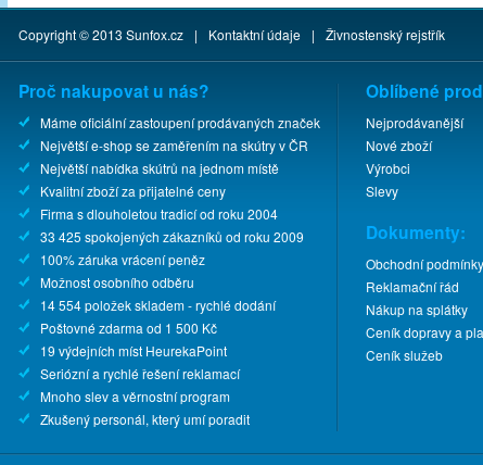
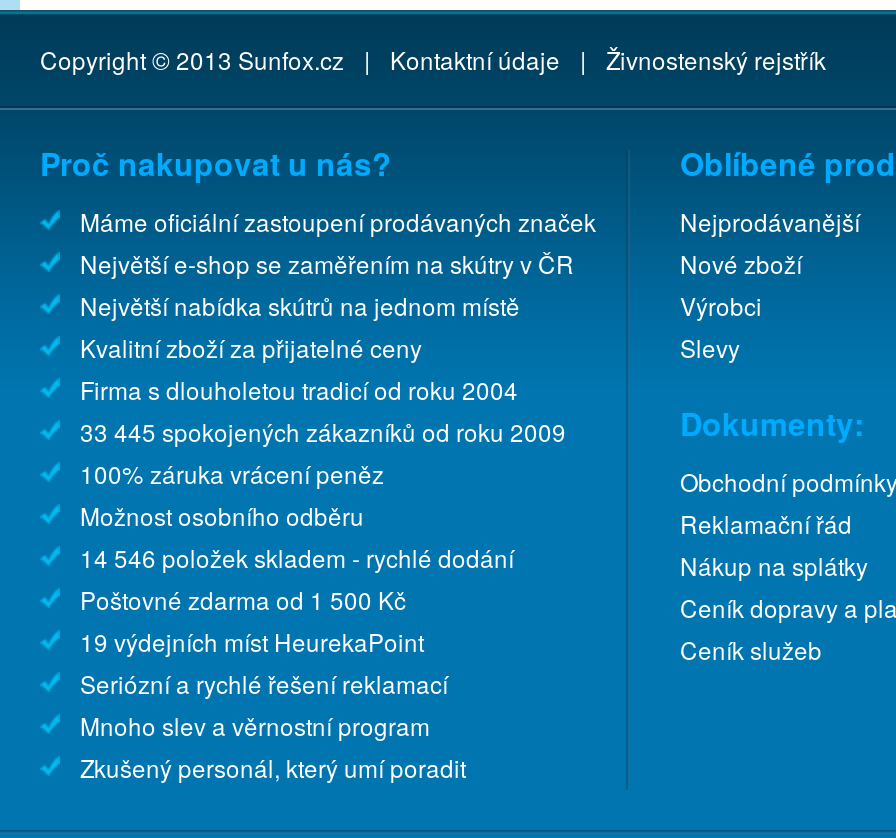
[40,227,304,245] 33 425 spokojených zákazníků od roku 2009 -> [80,414,566,448] 33 445 spokojených zákazníků od roku 2009
[40,295,276,314] 14 554 položek skladem - rychlé dodání -> [80,540,514,574] 14 546 položek skladem - rychlé dodání

